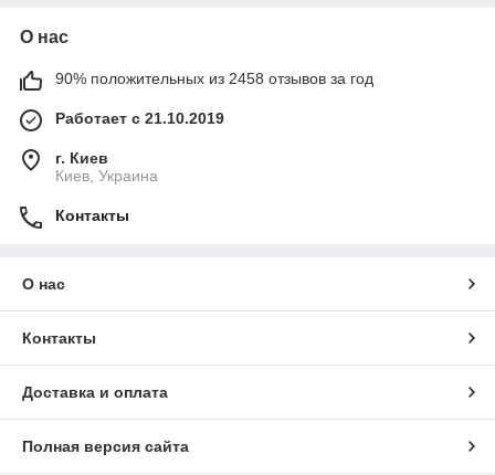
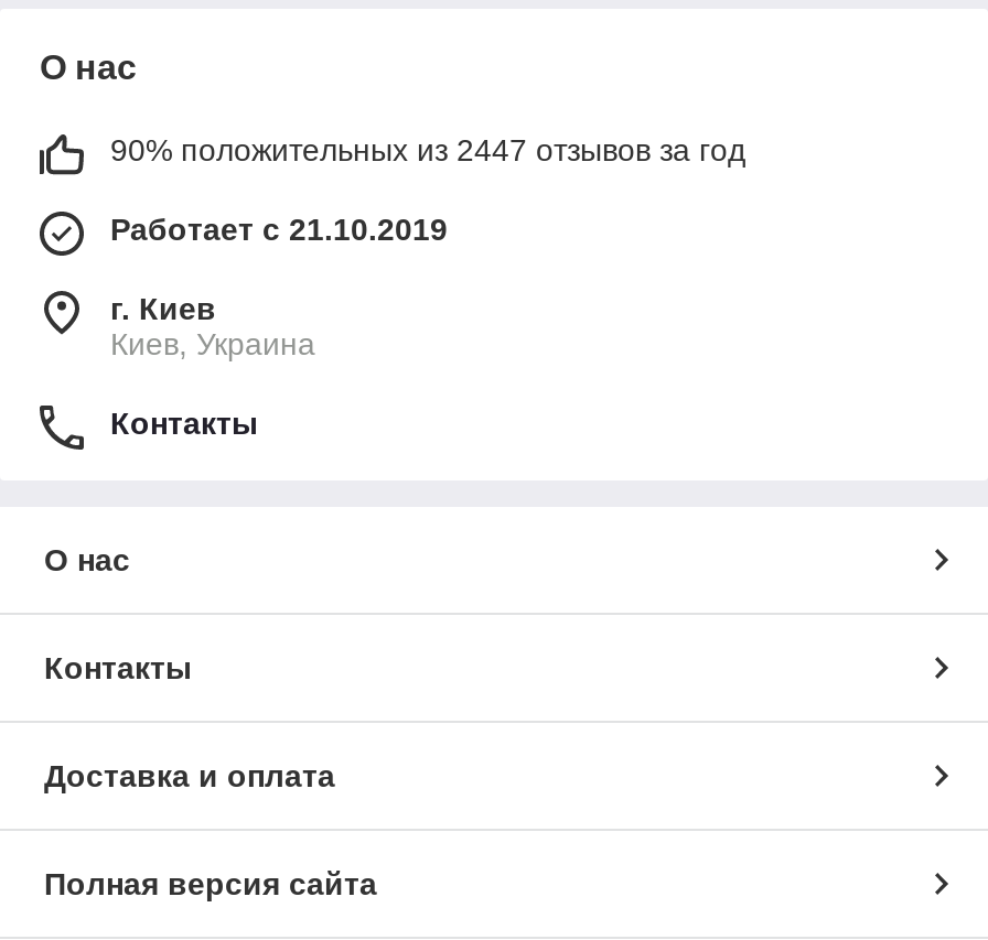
[55,69,373,87] 90% положительных из 2458 отзывов за год -> [110,132,745,167] 90% положительных из 2447 отзывов за год

